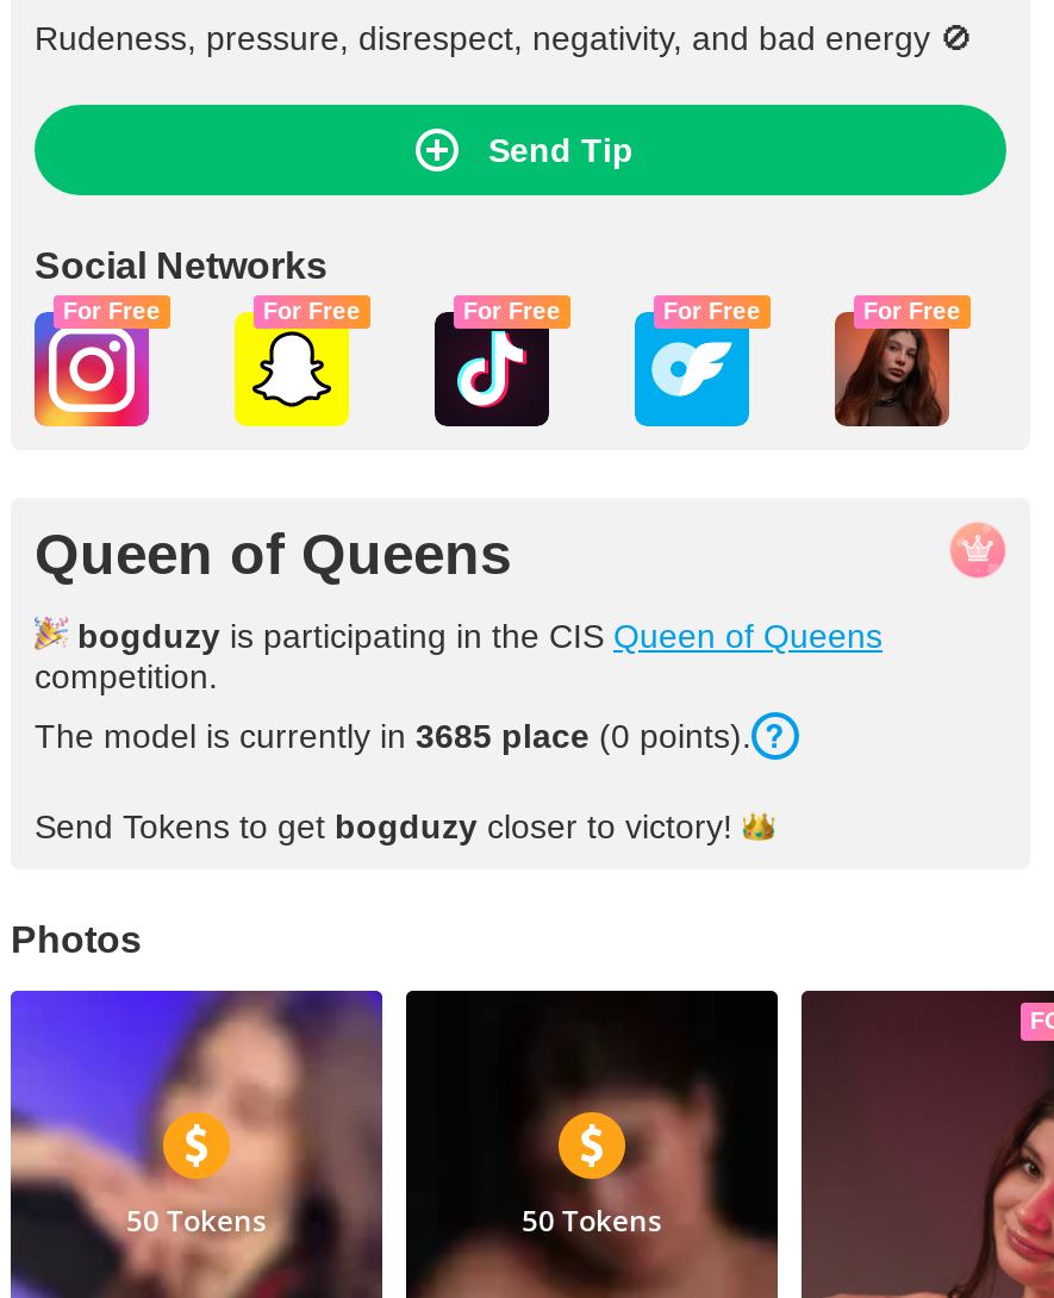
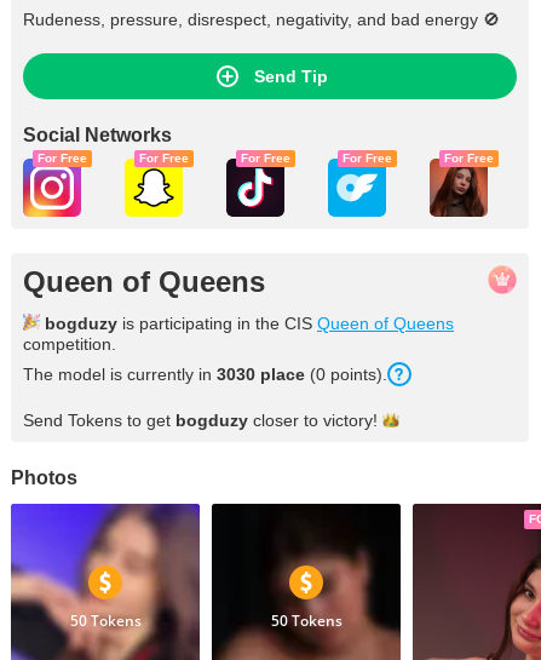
[35,717,751,755] The model is currently in 3685 place (0 points). -> [23,365,387,384] The model is currently in 3030 place (0 points).

